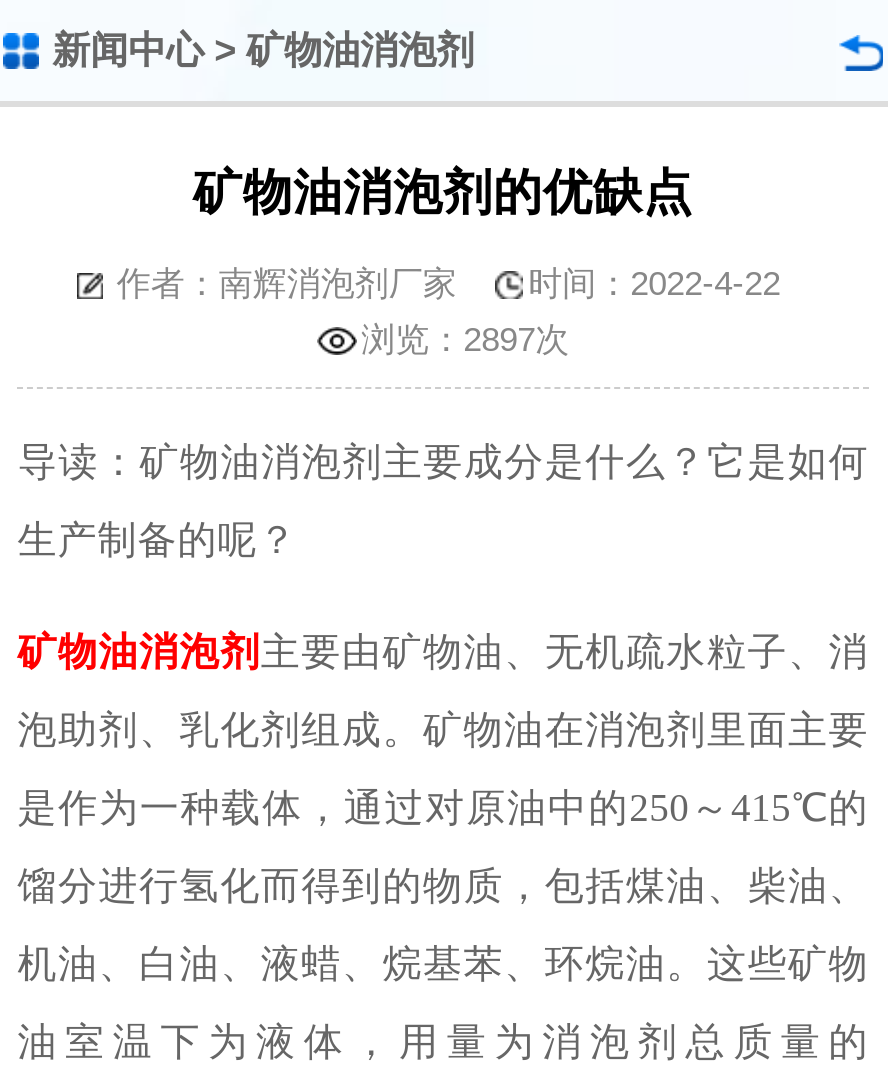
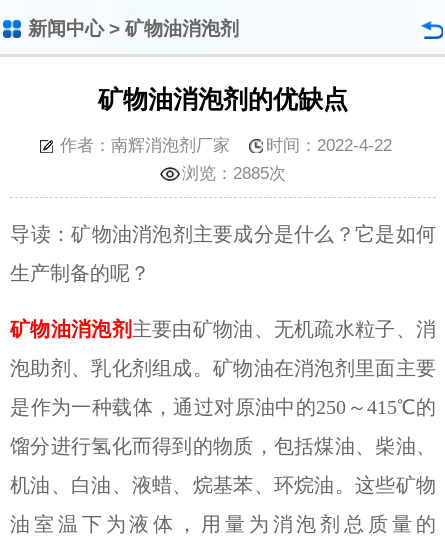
[361,322,569,360] 浏览：2897次 -> [182,164,286,183] 浏览：2885次

